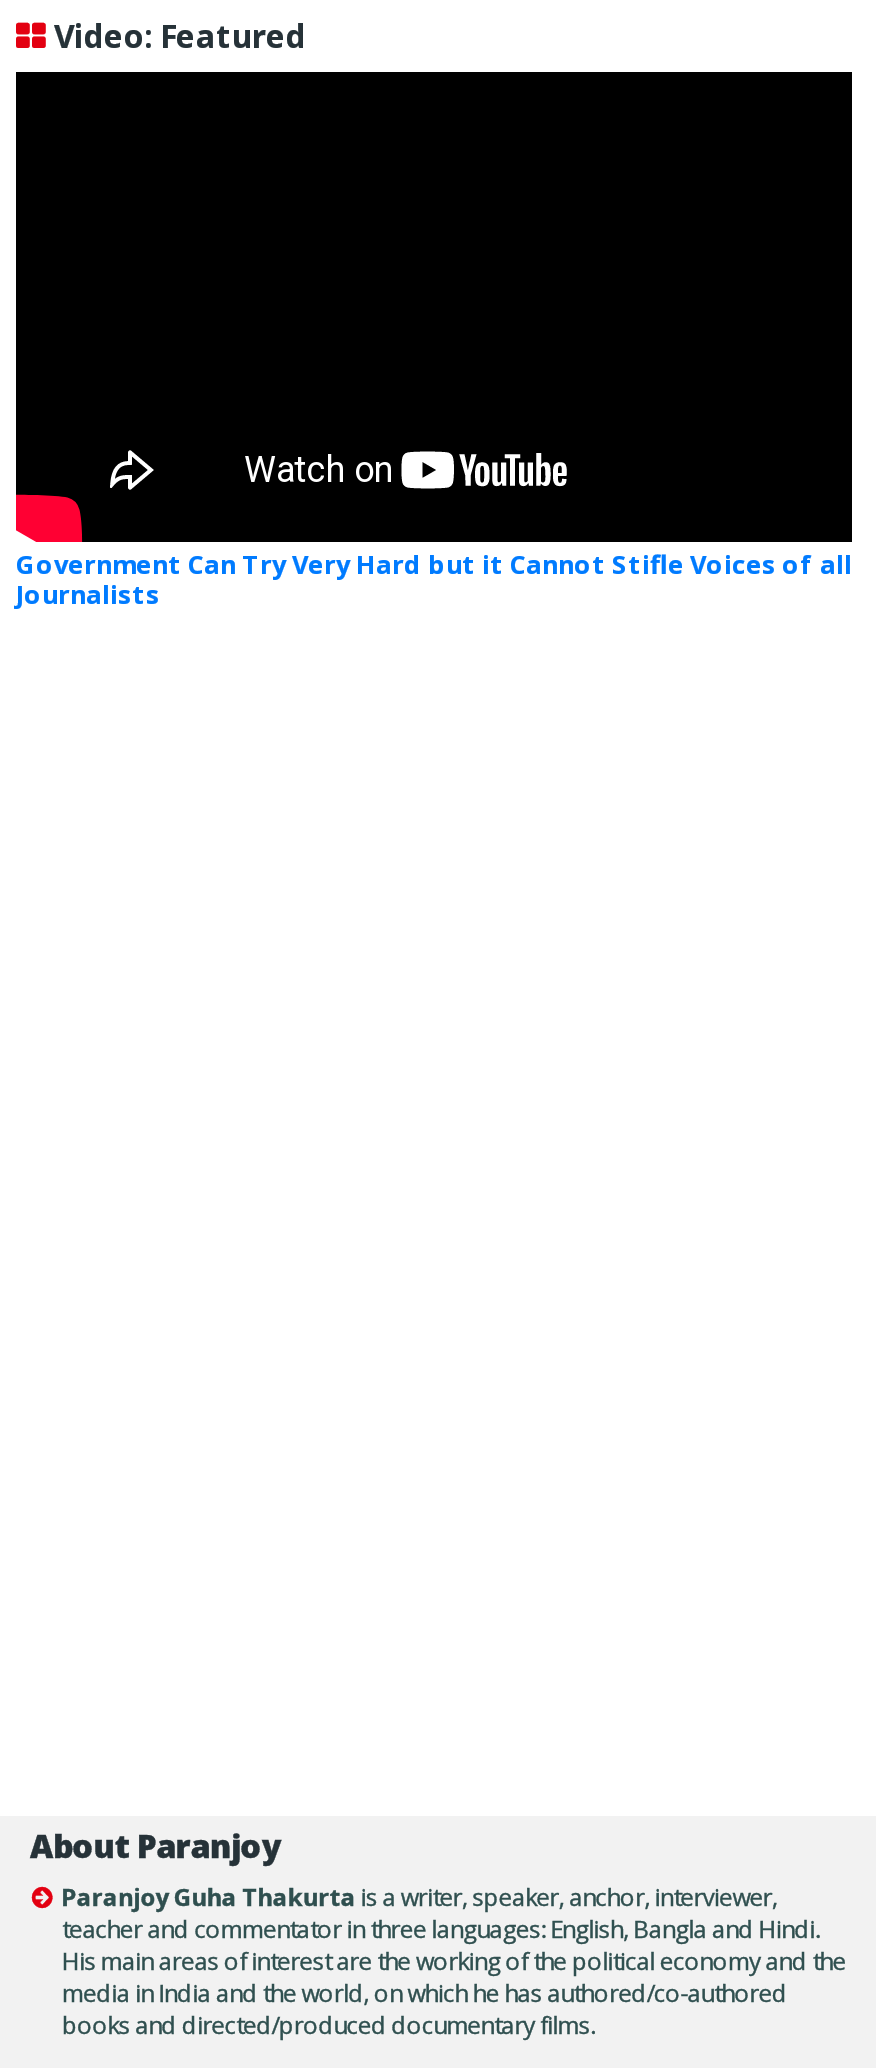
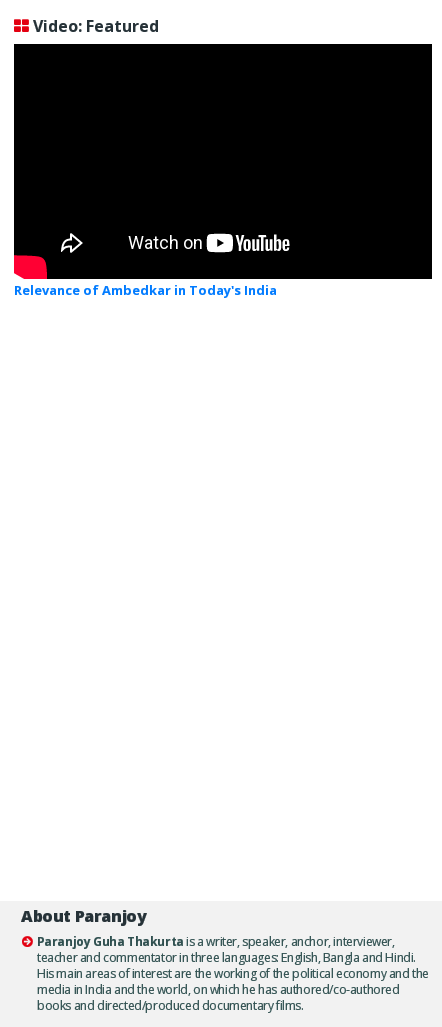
[16,546,852,612] Government Can Try Very Hard but it Cannot Stifle Voices of all | Journalists -> [14,281,277,299] Relevance of Ambedkar in Today's India

